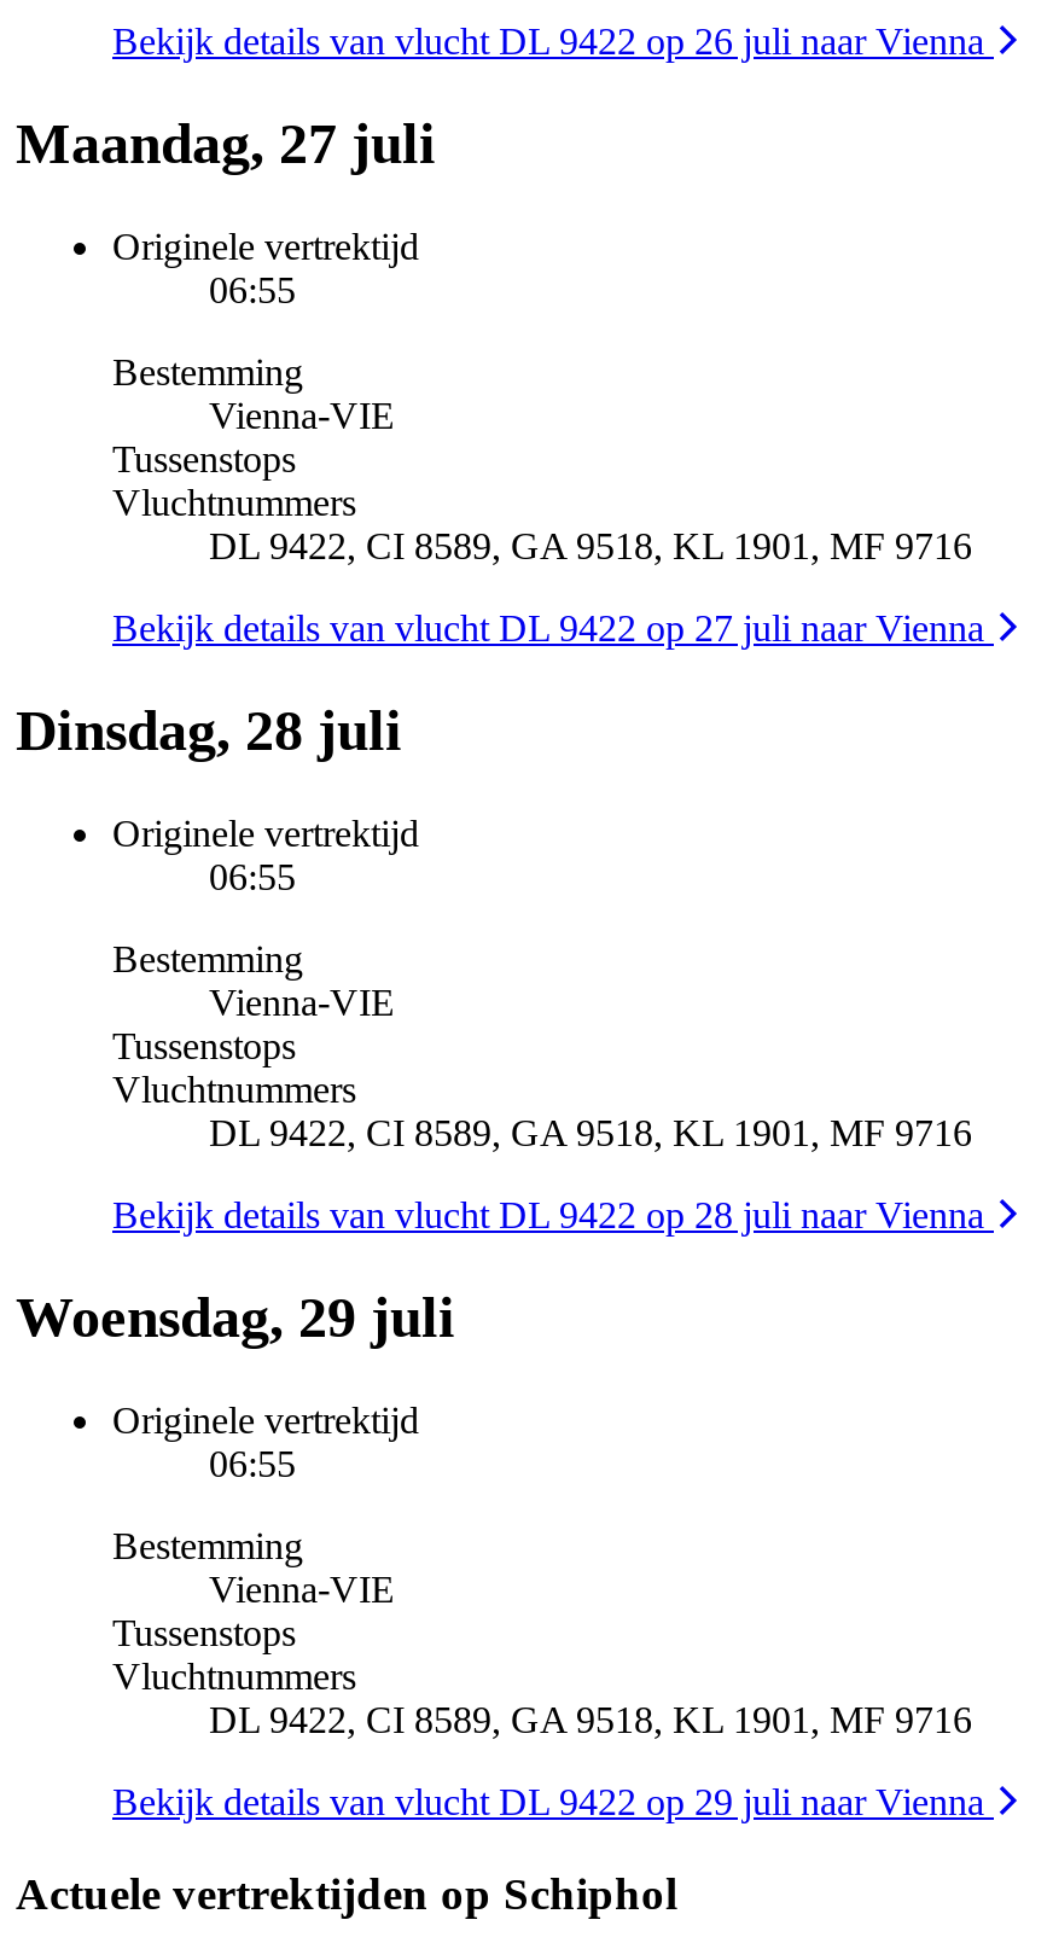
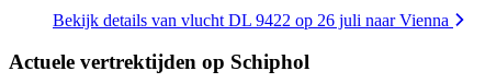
[16,112,994,1821] Maandag, 27 juli | Originele vertrektijd | 06:55 | Bestemming | Vienna-VIE | Tussenstops | Vluchtnummers | DL 9422, CI 8589, GA 9518, KL 1901, MF 9716 | Bekijk details van vlucht DL 9422 op 27 juli naar Vienna | Dinsdag, 28 juli | Originele vertrektijd | 06:55 | Bestemming | Vienna-VIE | Tussenstops | Vluchtnummers | DL 9422, CI 8589, GA 9518, KL 1901, MF 9716 | Bekijk details van vlucht DL 9422 op 28 juli naar Vienna | Woensdag, 29 juli | Originele vertrektijd | 06:55 | Bestemming | Vienna-VIE | Tussenstops | Vluchtnummers | DL 9422, CI 8589, GA 9518, KL 1901, MF 9716 | Bekijk details van vlucht DL 9422 op 29 juli naar Vienna -> none

